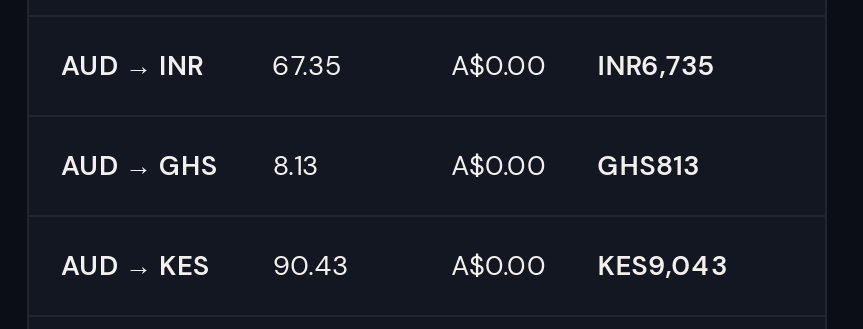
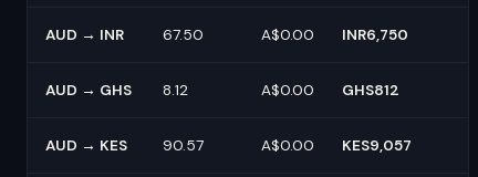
[272,49,342,83] 67.35 -> [162,25,203,44] 67.50
[451,49,714,83] A$0.00 INR6,735 -> [261,25,409,44] A$0.00 INR6,750
[272,149,318,183] 8.13 -> [162,81,188,100] 8.12
[451,149,700,183] A$0.00 GHS813 -> [261,81,400,100] A$0.00 GHS812
[272,249,348,283] 90.43 -> [162,136,203,155] 90.57
[451,249,728,283] A$0.00 KES9,043 -> [261,136,412,155] A$0.00 KES9,057

